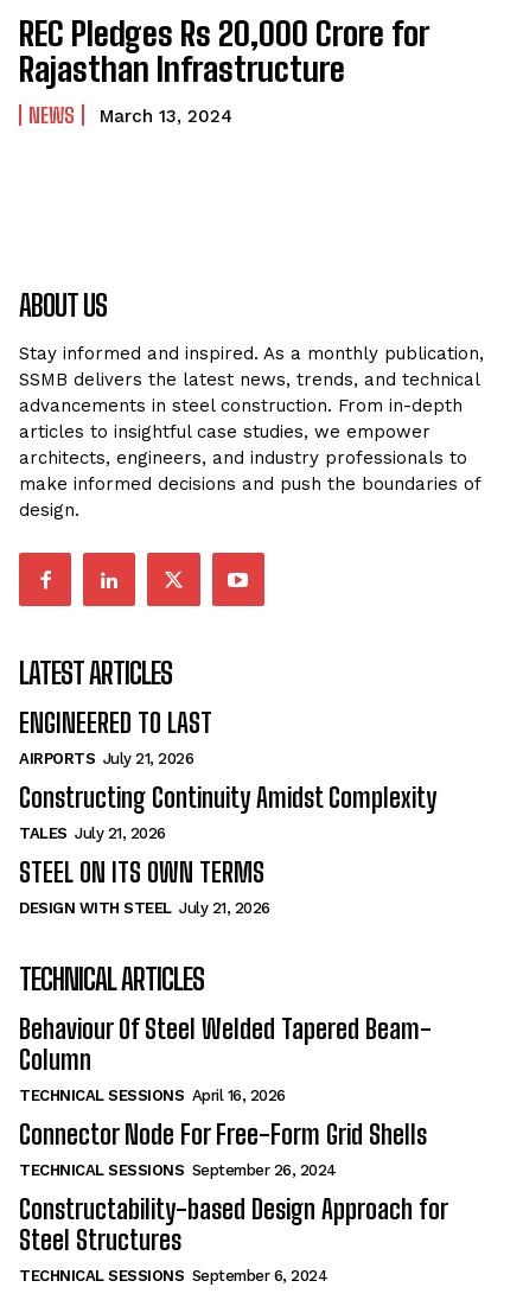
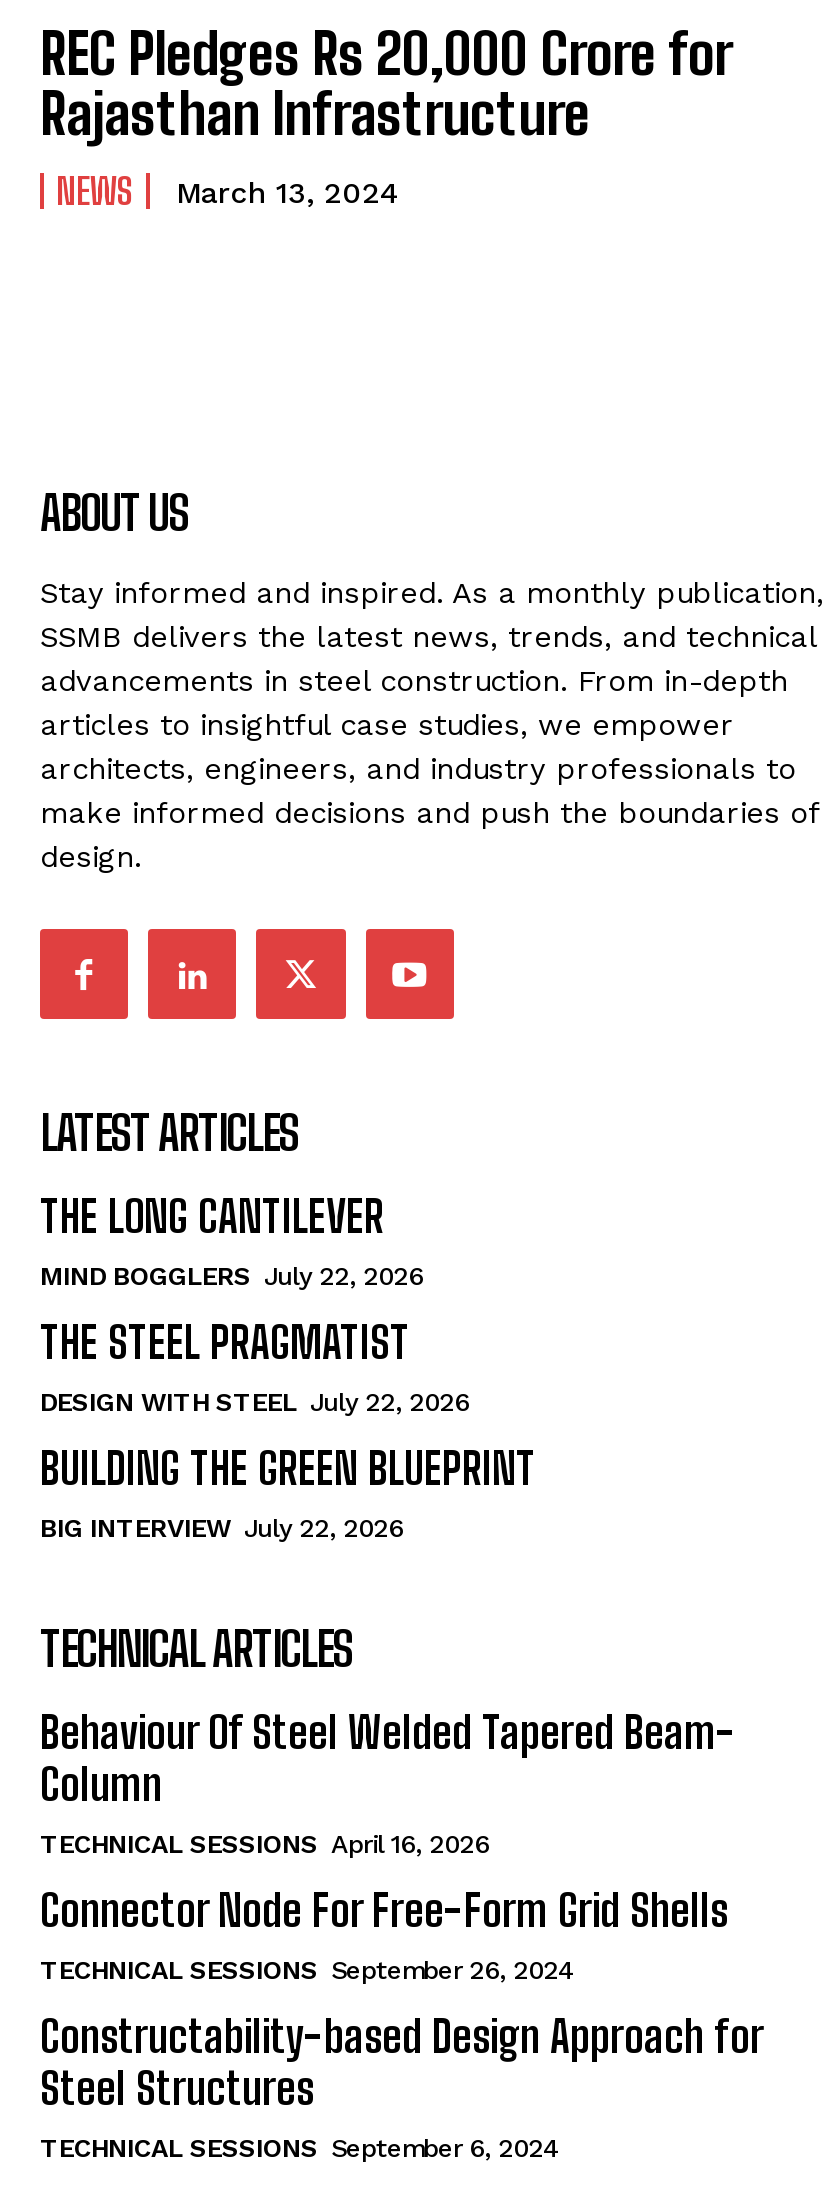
[19,706,436,916] ENGINEERED TO LAST | AIRPORTS July 21, 2026 | Constructing Continuity Amidst Complexity | TALES July 21, 2026 | STEEL ON ITS OWN TERMS | DESIGN WITH STEEL July 21, 2026 -> [40,1188,536,1542] THE LONG CANTILEVER | MIND BOGGLERS July 22, 2026 | THE STEEL PRAGMATIST | DESIGN WITH STEEL July 22, 2026 | BUILDING THE GREEN BLUEPRINT | BIG INTERVIEW July 22, 2026

